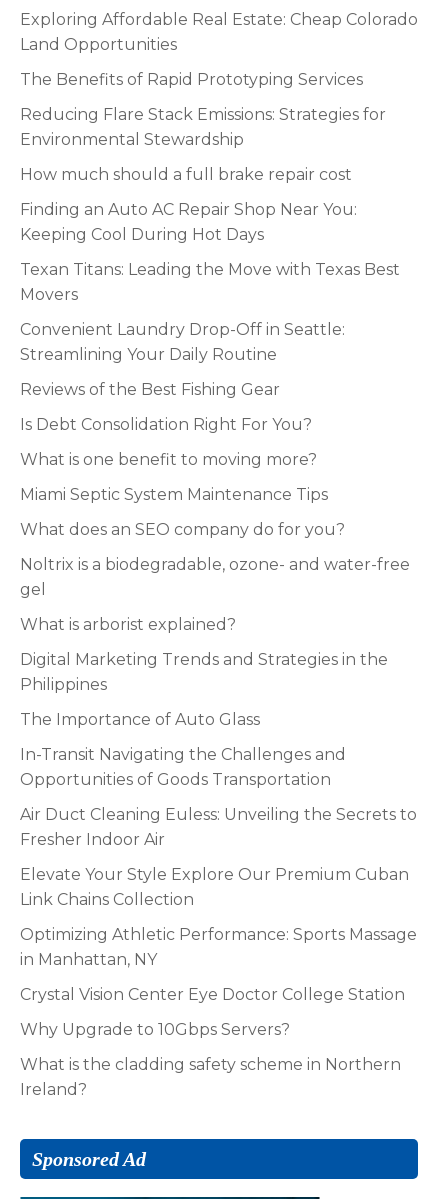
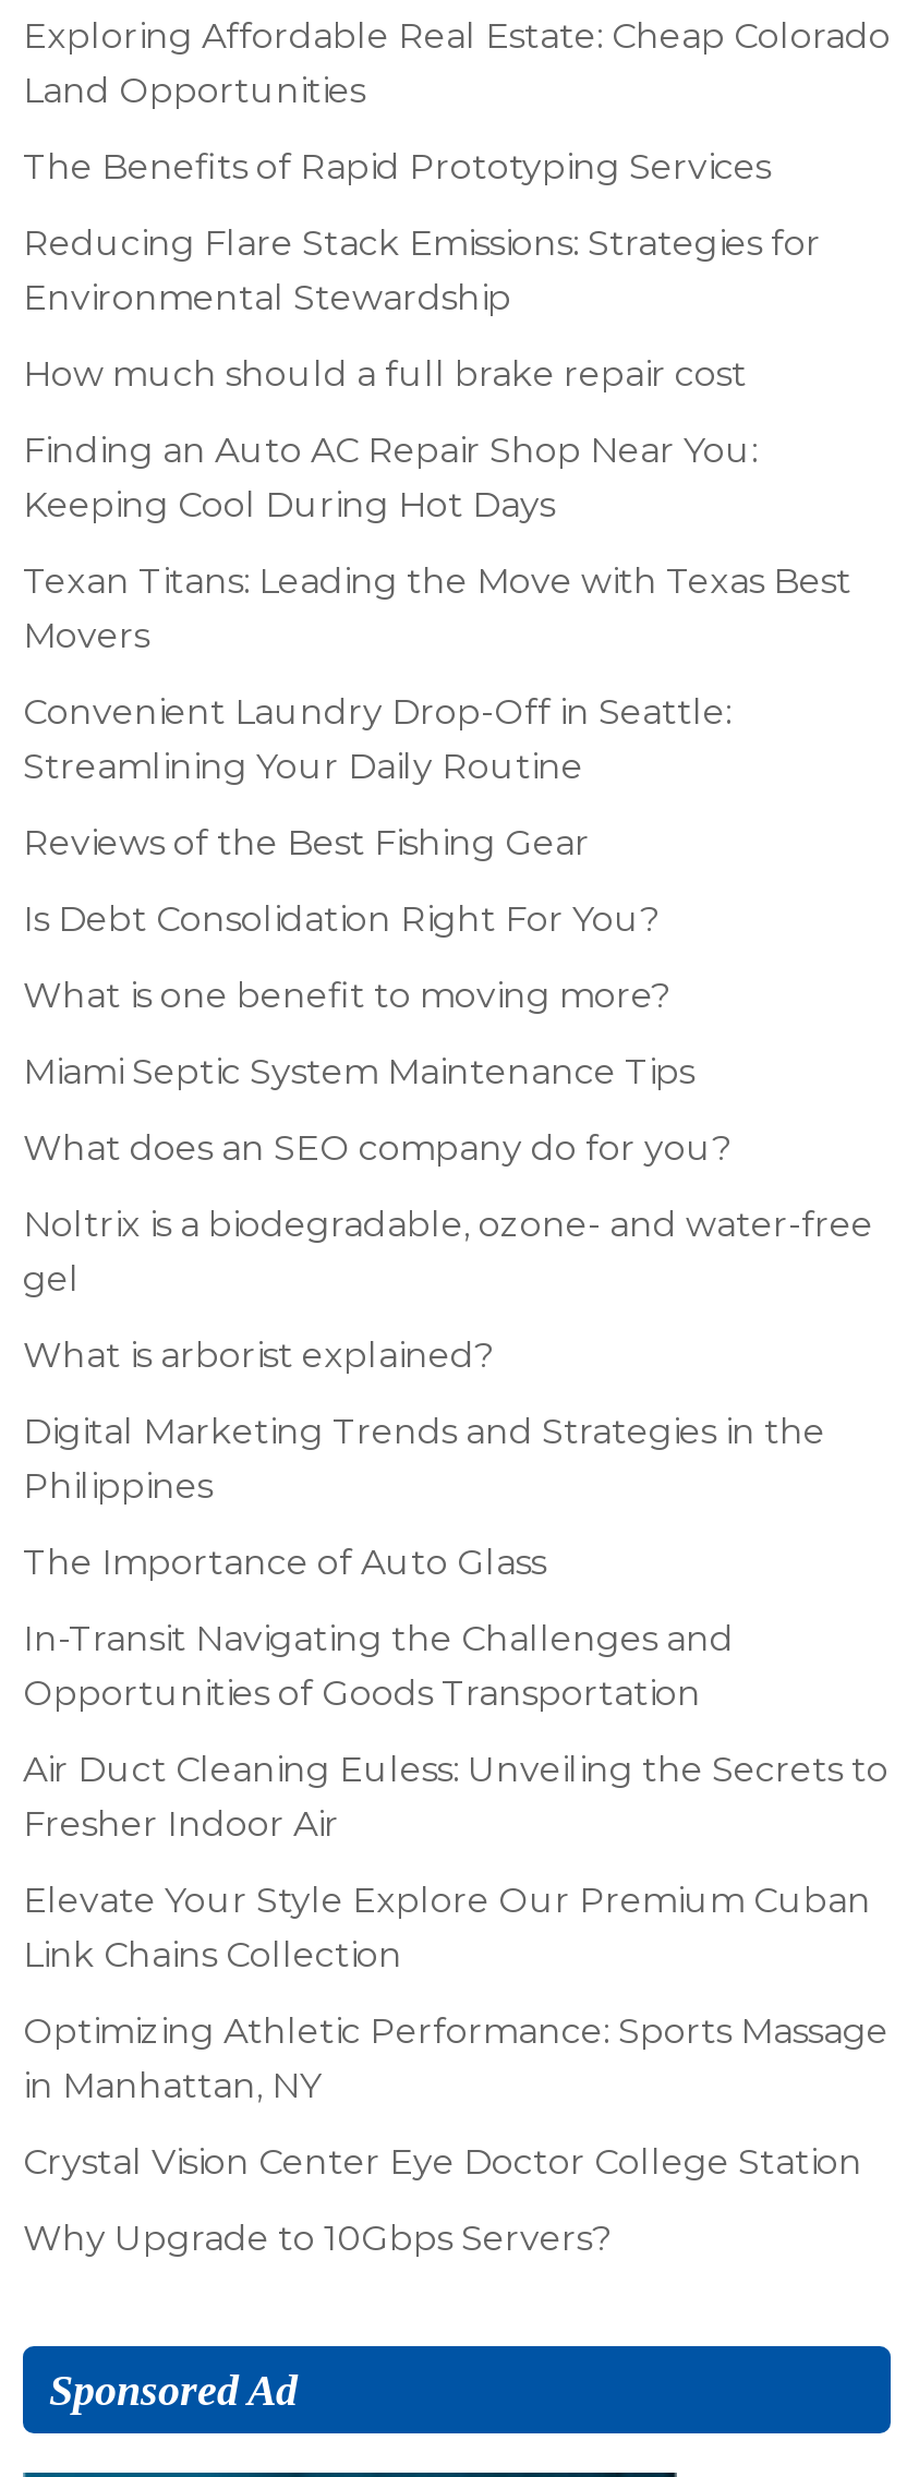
[20,1055,401,1099] What is the cladding safety scheme in Northern | Ireland? -> none

